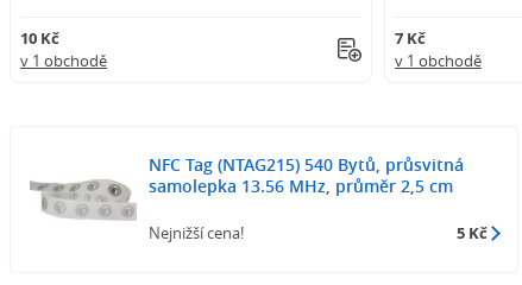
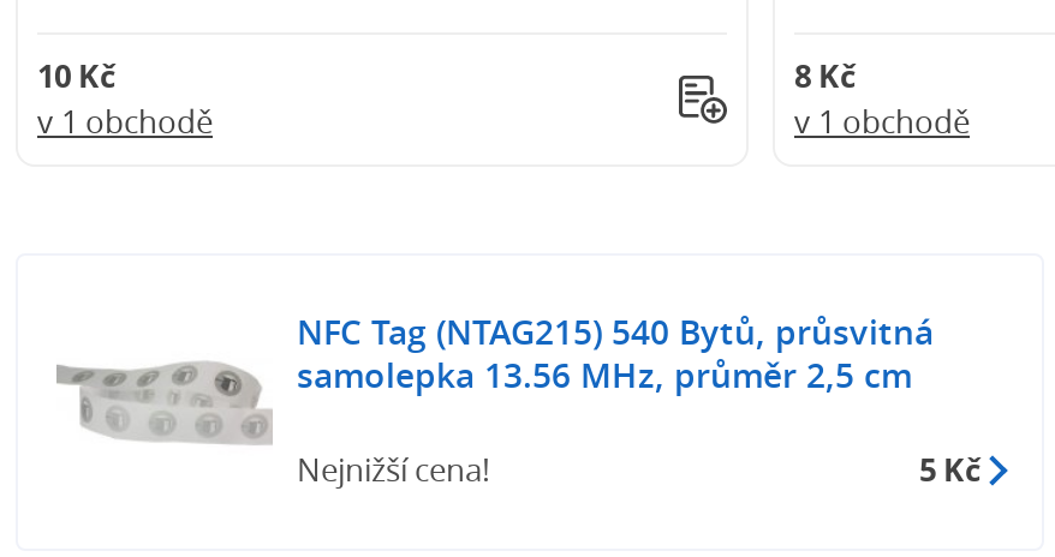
[395,27,426,49] 7 Kč -> [794,54,857,97] 8 Kč

